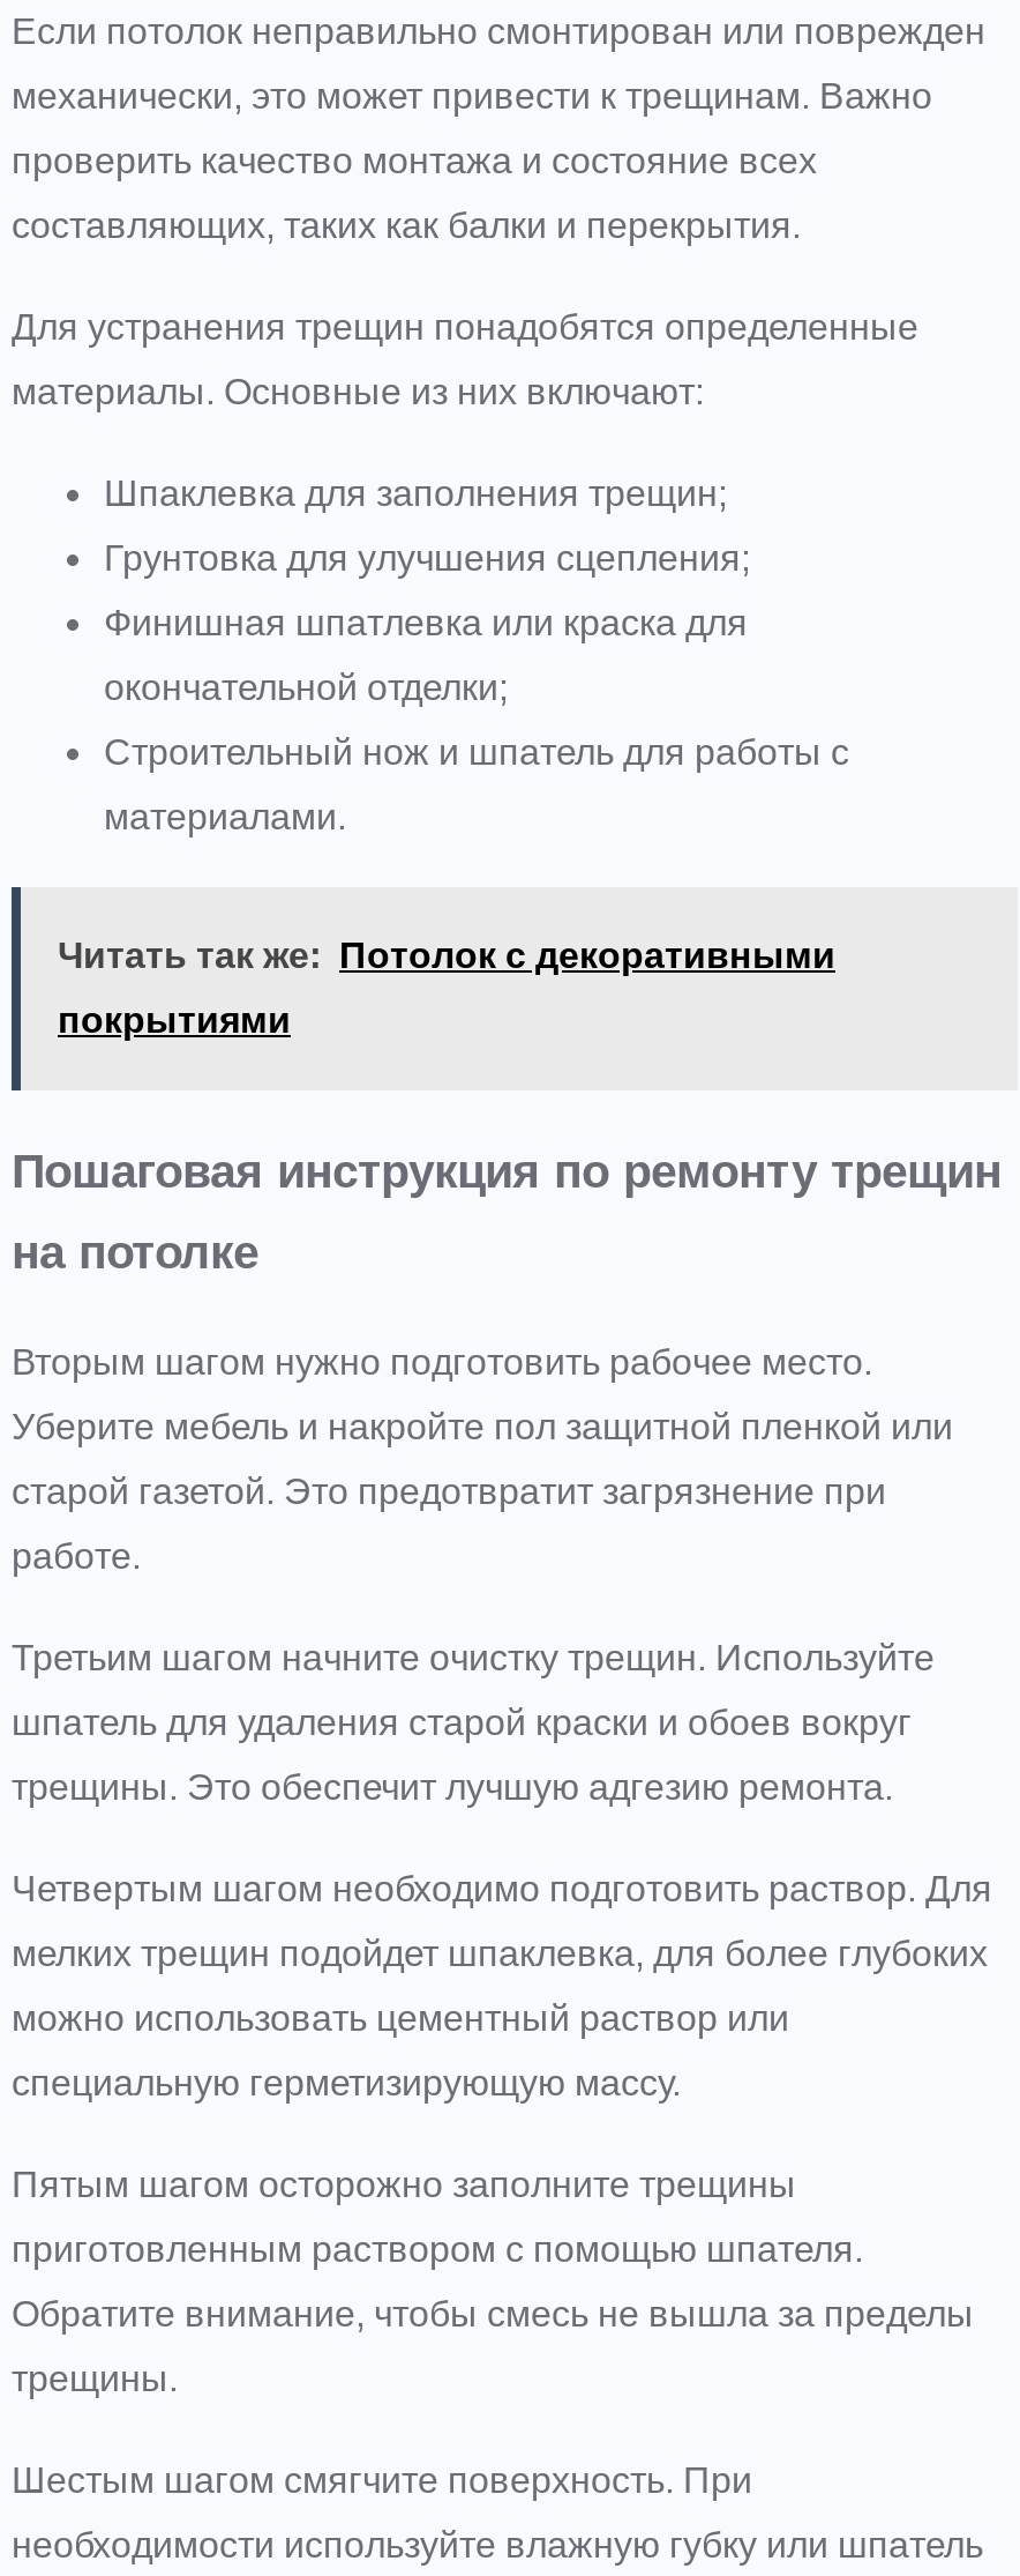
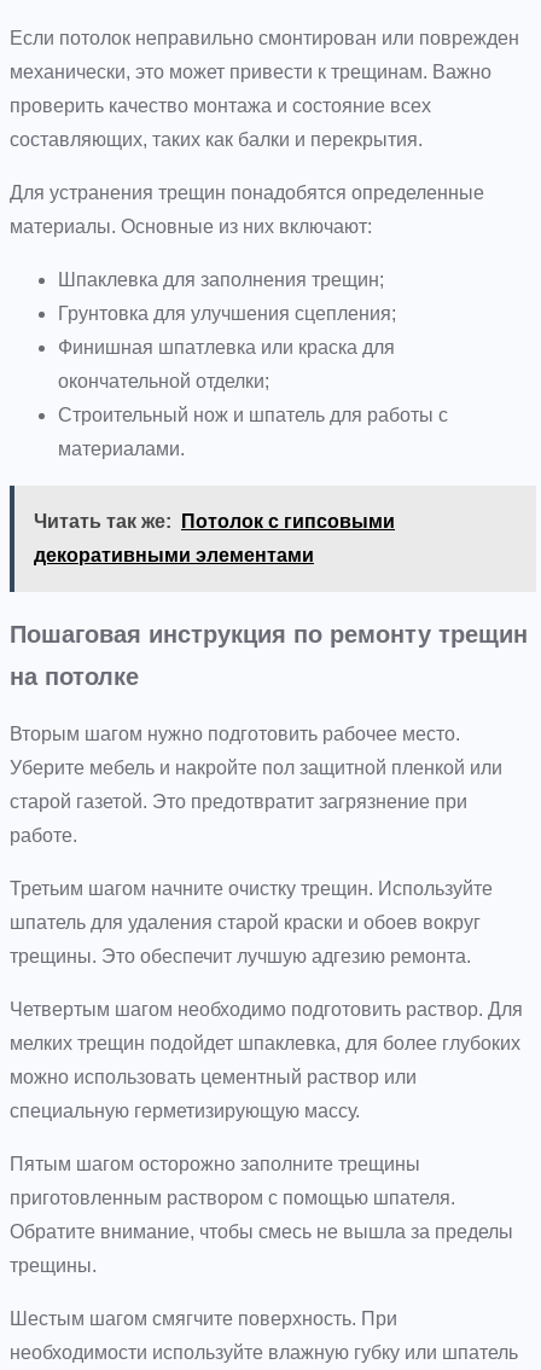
[58,935,835,974] Читать так же: Потолок с декоративными -> [34,511,395,531] Читать так же: Потолок с гипсовыми
[58,1000,291,1039] покрытиями -> [34,545,314,565] декоративными элементами

